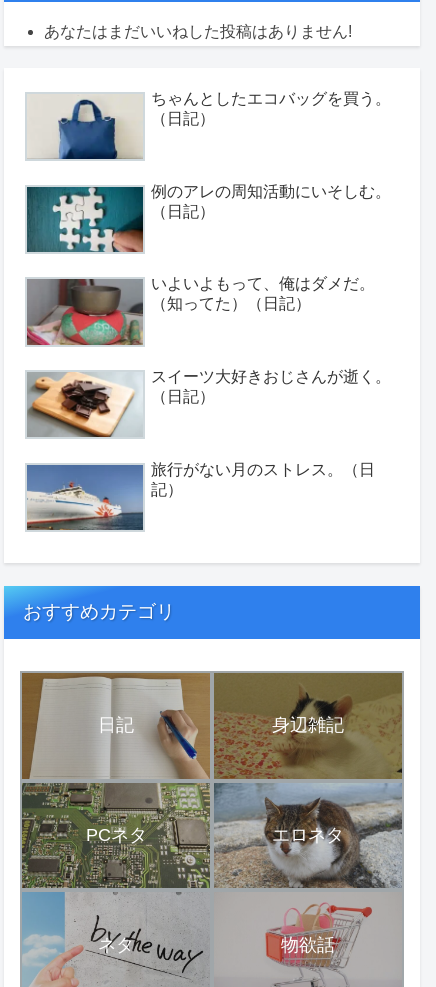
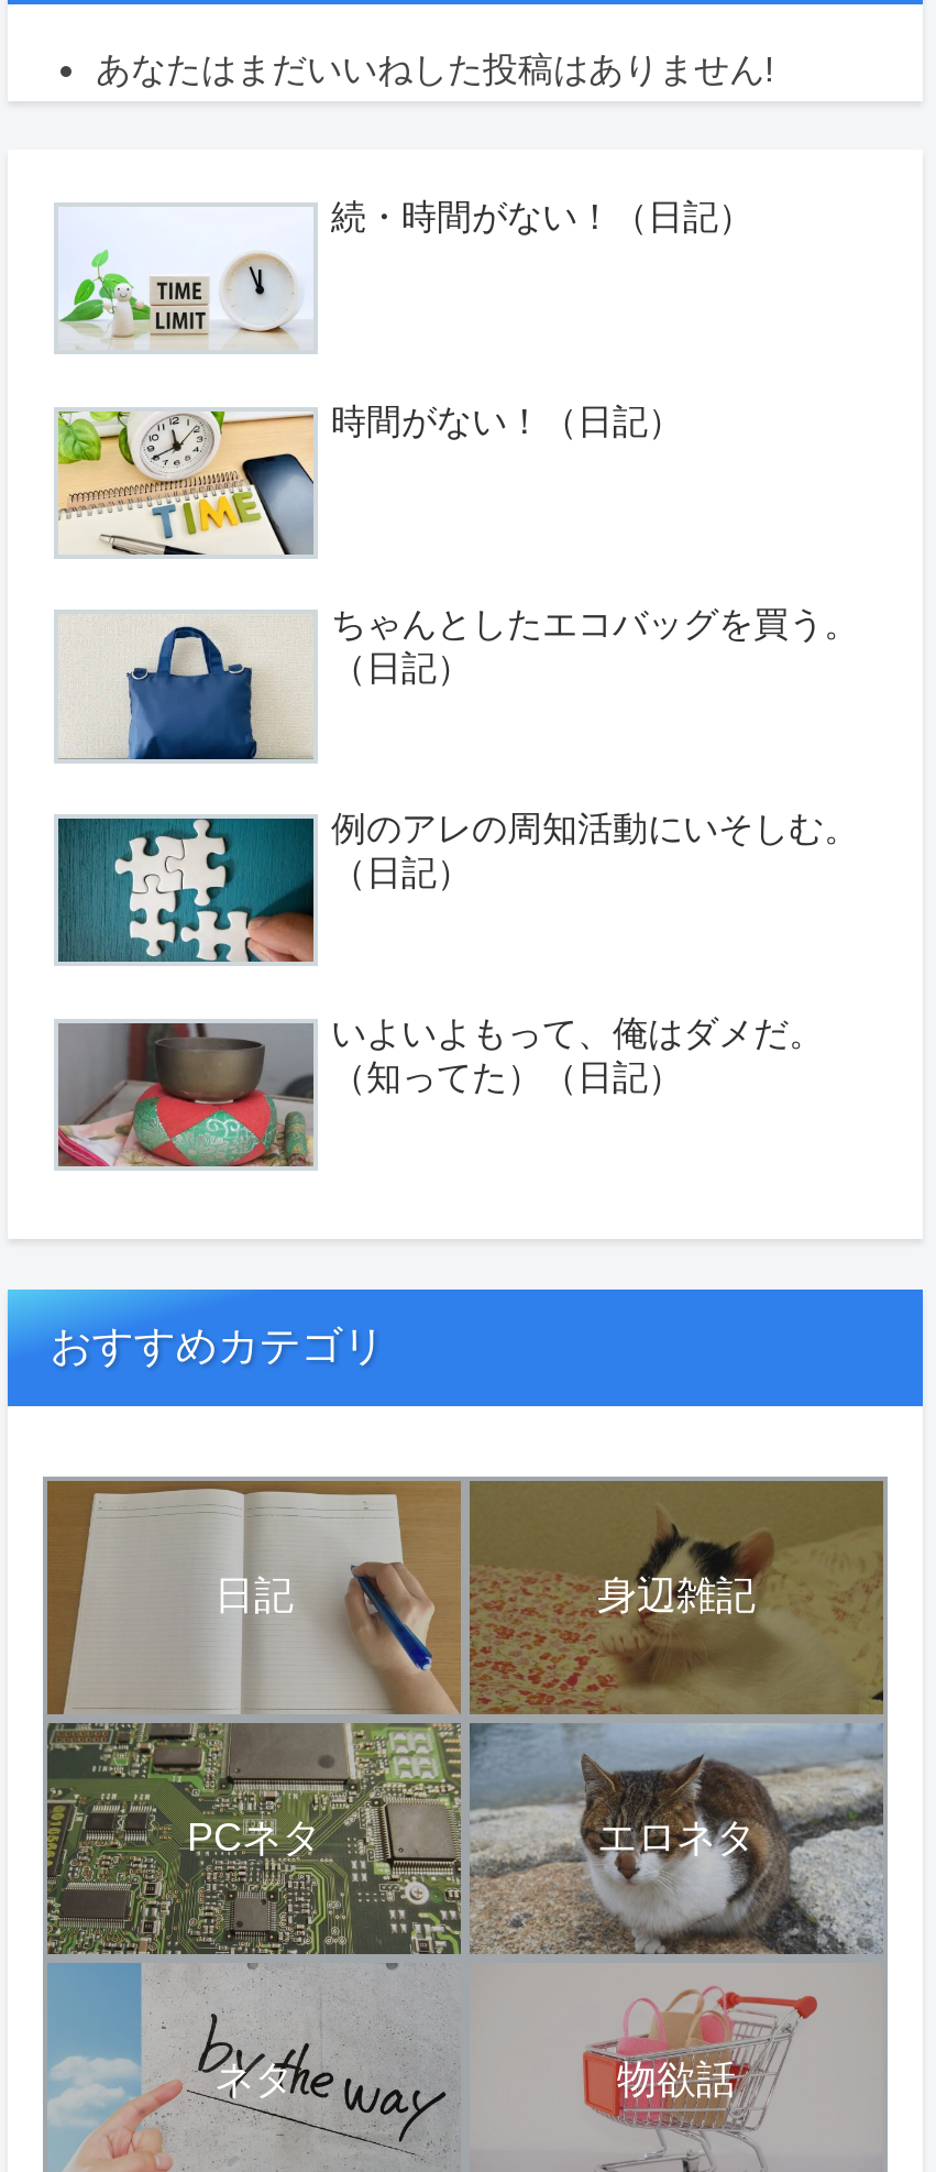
none -> [56,402,683,557] [image] | 時間がない！（日記）
none -> [60,198,753,350] [image] | 続・時間がない！（日記）
moved [27,90,391,312] -> [58,606,859,1095]: [image] | ちゃんとしたエコバッグを買う。 | （日記） | 例のアレの周知活動にいそしむ。 | （日記） | いよいよもって、俺はダメだ。 | （知ってた）（日記）
moved [25,279,145,347] -> [54,1021,318,1171]: [image]
[26,368,391,438] [image] | スイーツ大好きおじさんが逝く。 | （日記） -> none
[26,461,375,530] [image] | 旅行がない月のストレス。（日 | 記） -> none

